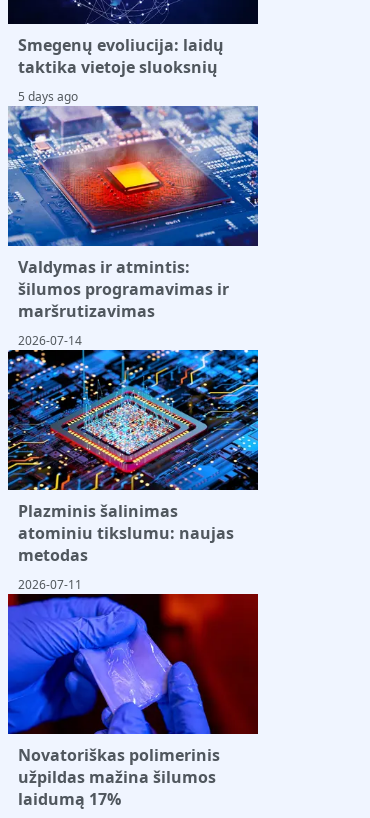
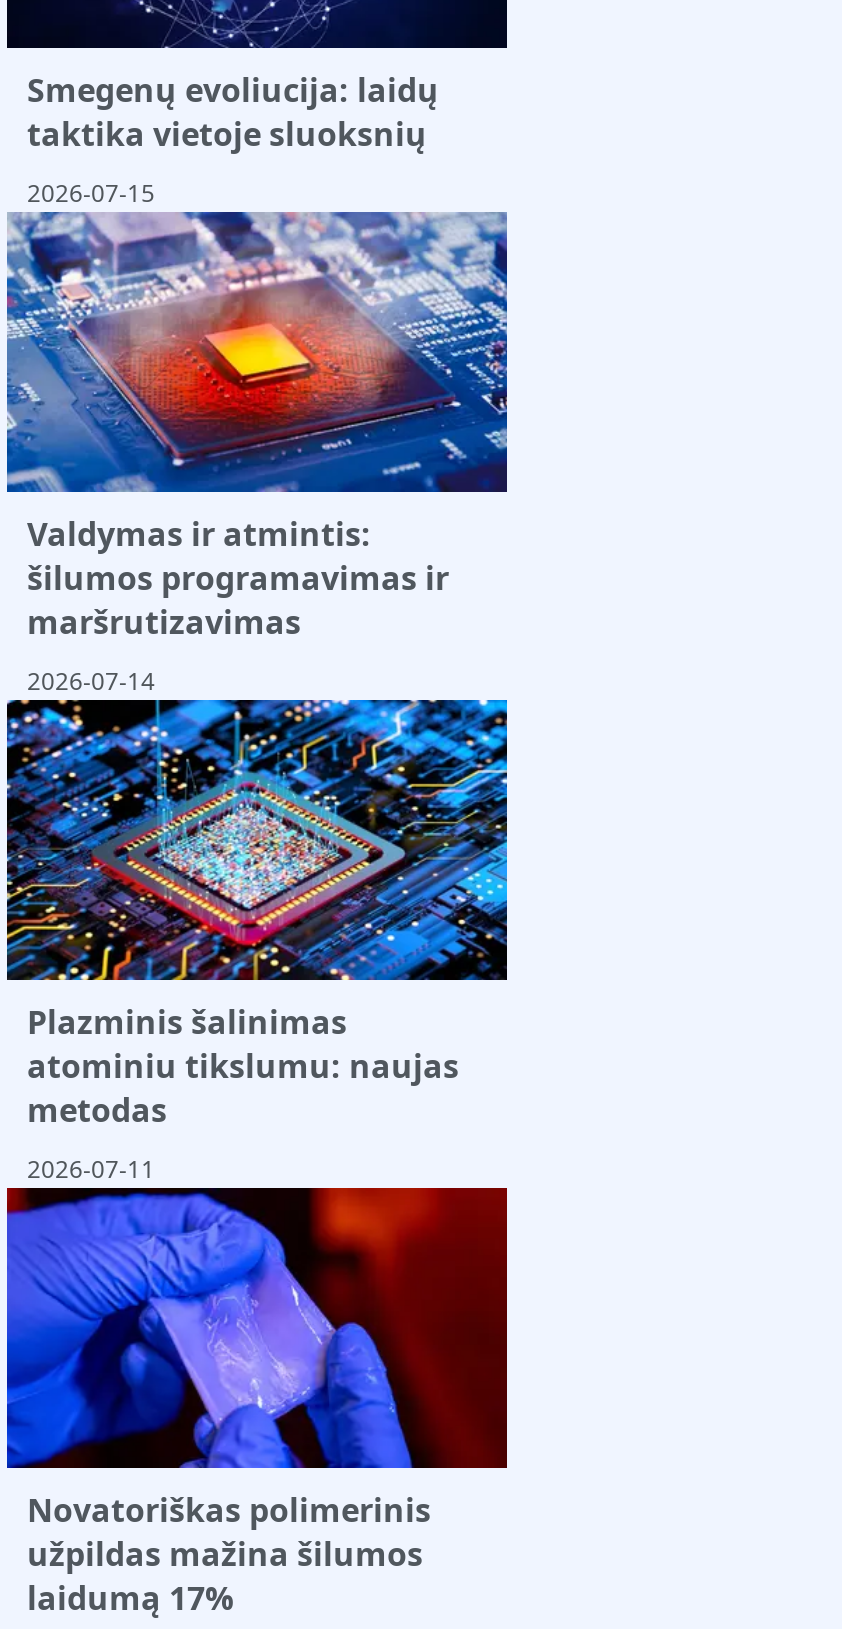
[18,88,78,105] 5 days ago -> [27,176,155,210] 2026-07-15

